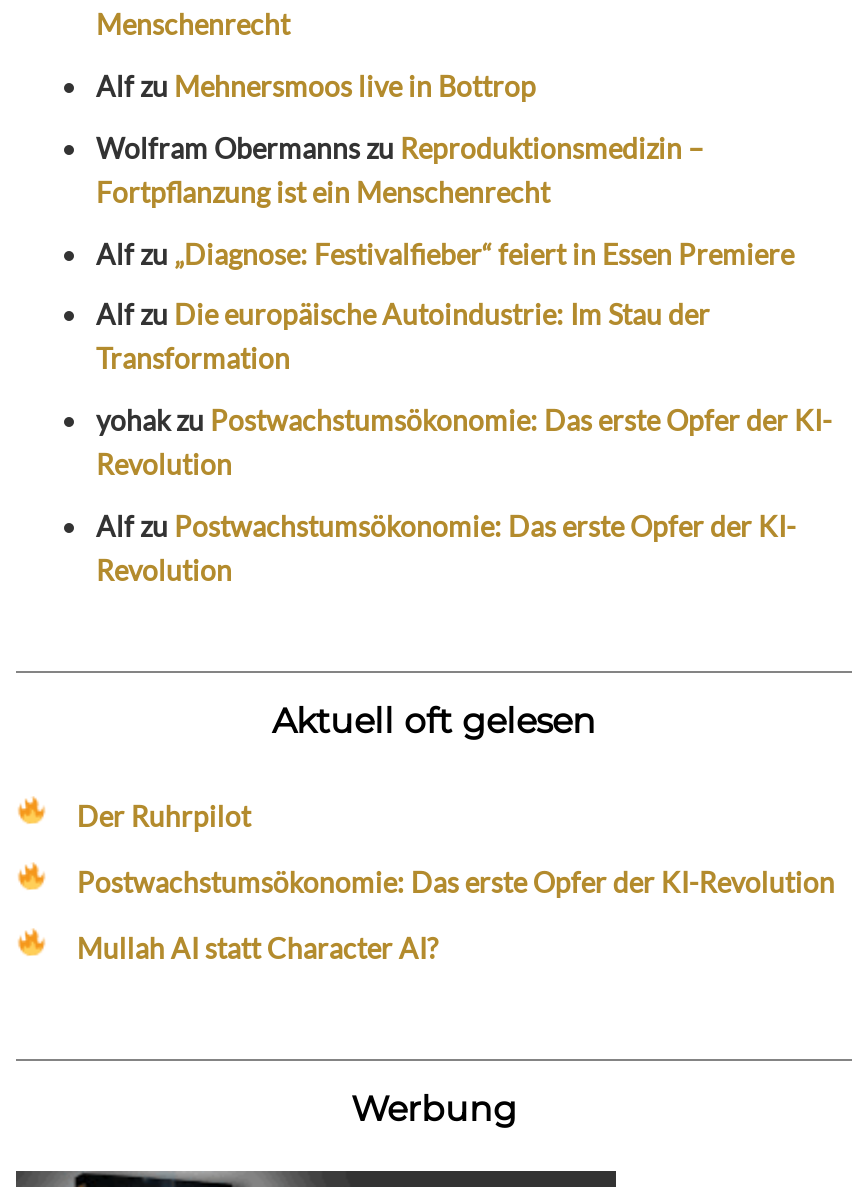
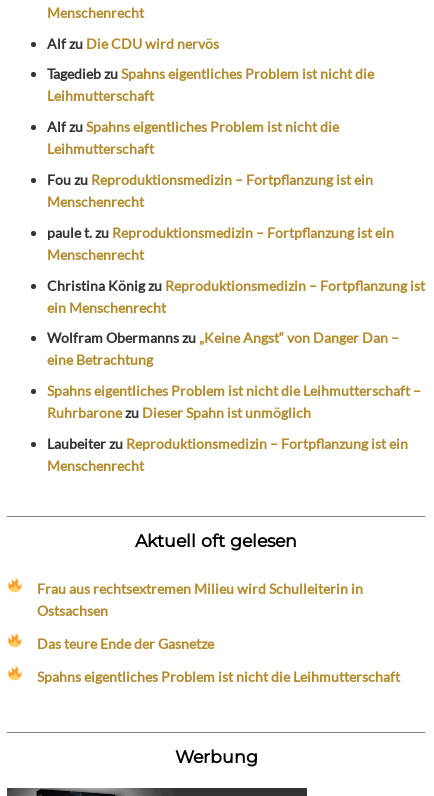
[96,69,832,587] Alf zu Mehnersmoos live in Bottrop | Wolfram Obermanns zu Reproduktionsmedizin – | Fortpflanzung ist ein Menschenrecht | Alf zu „Diagnose: Festivalfieber“ feiert in Essen Premiere | Alf zu Die europäische Autoindustrie: Im Stau der | Transformation | yohak zu Postwachstumsökonomie: Das erste Opfer der KI- | Revolution | Alf zu Postwachstumsökonomie: Das erste Opfer der KI- | Revolution -> [47,35,425,474] Alf zu Die CDU wird nervös | Tagedieb zu Spahns eigentliches Problem ist nicht die | Leihmutterschaft | Alf zu Spahns eigentliches Problem ist nicht die | Leihmutterschaft | Fou zu Reproduktionsmedizin – Fortpflanzung ist ein | Menschenrecht | paule t. zu Reproduktionsmedizin – Fortpflanzung ist ein | Menschenrecht | Christina König zu Reproduktionsmedizin – Fortpflanzung ist | ein Menschenrecht | Wolfram Obermanns zu „Keine Angst“ von Danger Dan – | eine Betrachtung | Spahns eigentliches Problem ist nicht die Leihmutterschaft – | Ruhrbarone zu Dieser Spahn ist unmöglich | Laubeiter zu Reproduktionsmedizin – Fortpflanzung ist ein | Menschenrecht
[77,799,251,833] Der Ruhrpilot -> [37,580,363,619] Frau aus rechtsextremen Milieu wird Schulleiterin in | Ostsachsen
[77,865,835,899] Postwachstumsökonomie: Das erste Opfer der KI-Revolution -> [37,635,214,652] Das teure Ende der Gasnetze
[77,932,439,966] Mullah AI statt Character AI? -> [37,668,400,685] Spahns eigentliches Problem ist nicht die Leihmutterschaft

